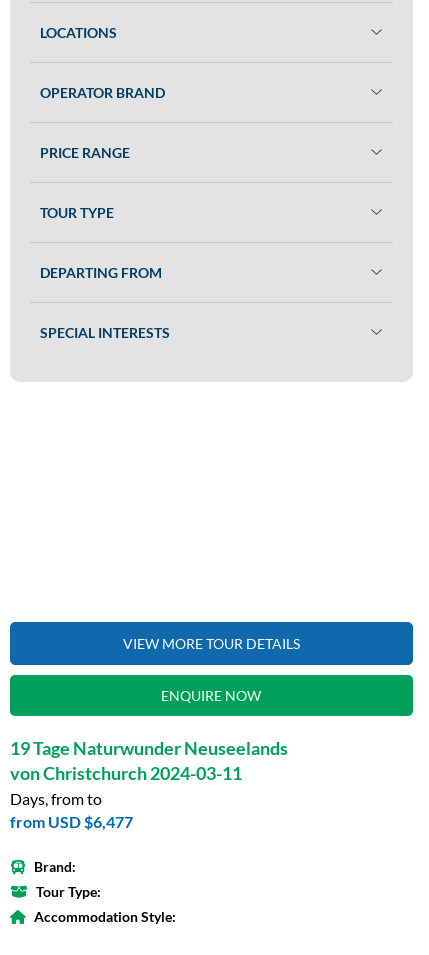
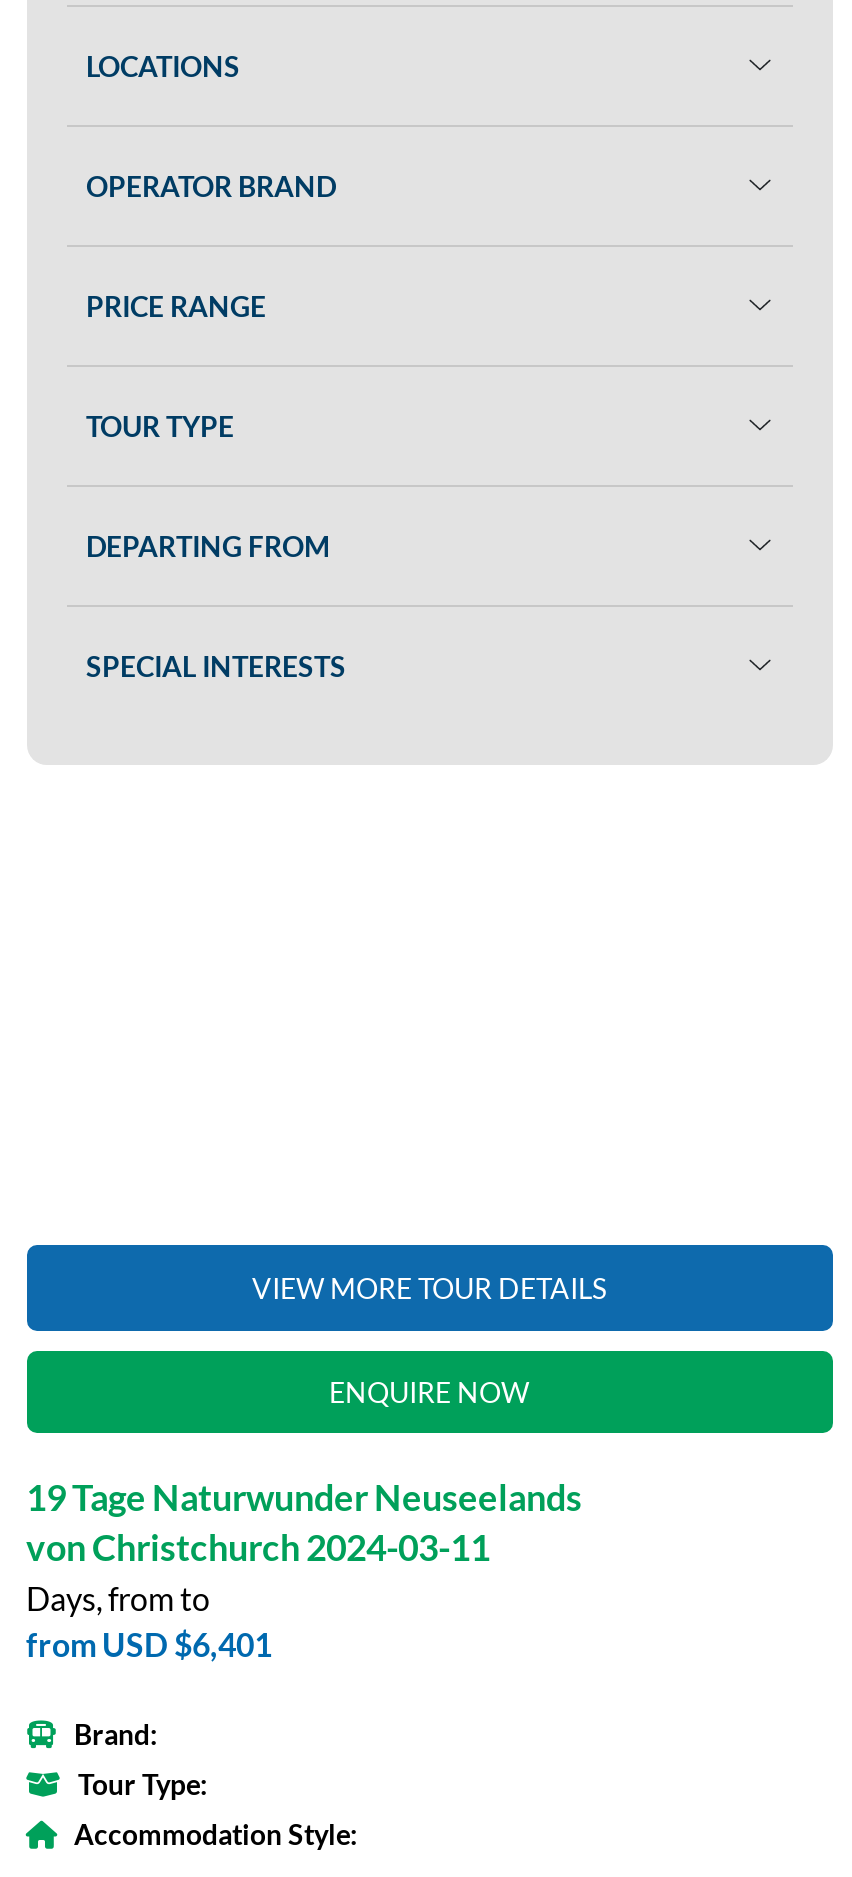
[9,812,132,831] from USD $6,477 -> [26,1624,272,1662] from USD $6,401

